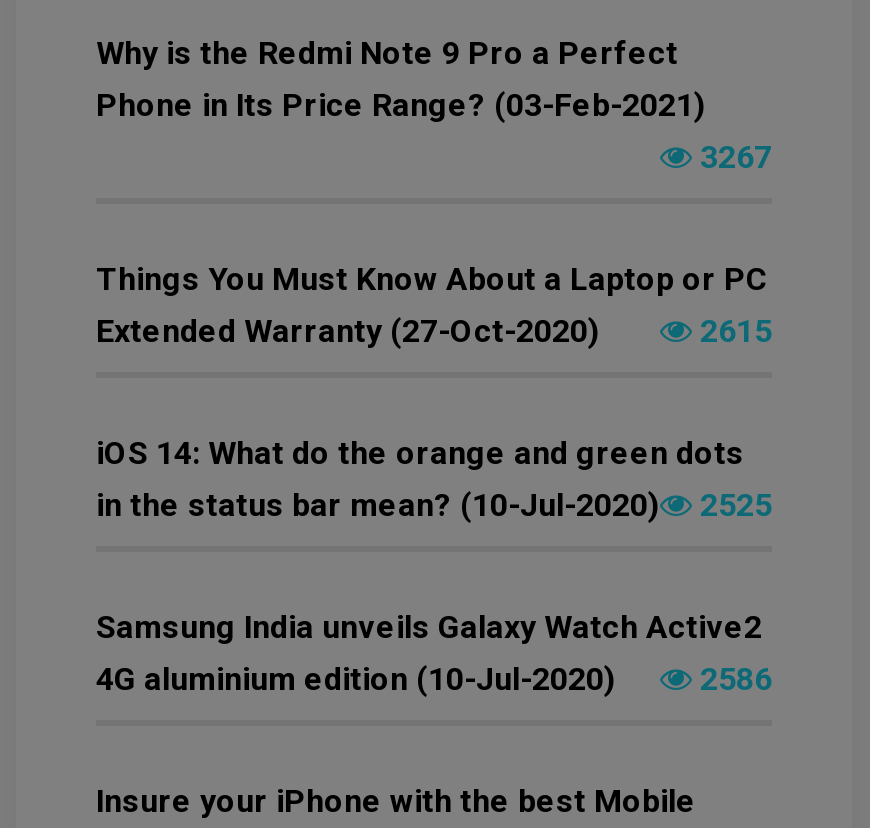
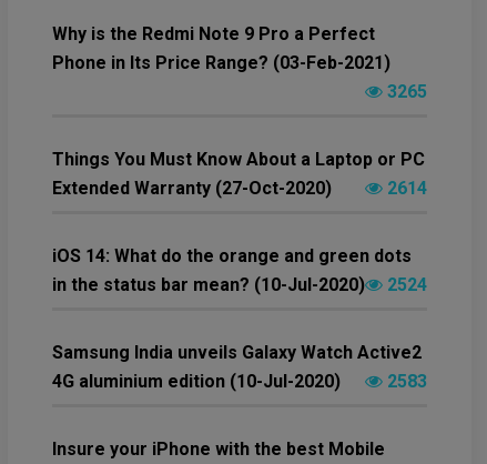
[692,137,772,175] 3267 -> [383,80,427,102] 3265
[692,311,772,349] 2615 -> [383,177,427,198] 2614
[96,485,772,523] in the status bar mean? (10-Jul-2020) 2525 -> [52,274,427,295] in the status bar mean? (10-Jul-2020) 2524
[96,659,772,697] 4G aluminium edition (10-Jul-2020) 2586 -> [52,370,427,391] 4G aluminium edition (10-Jul-2020) 2583

